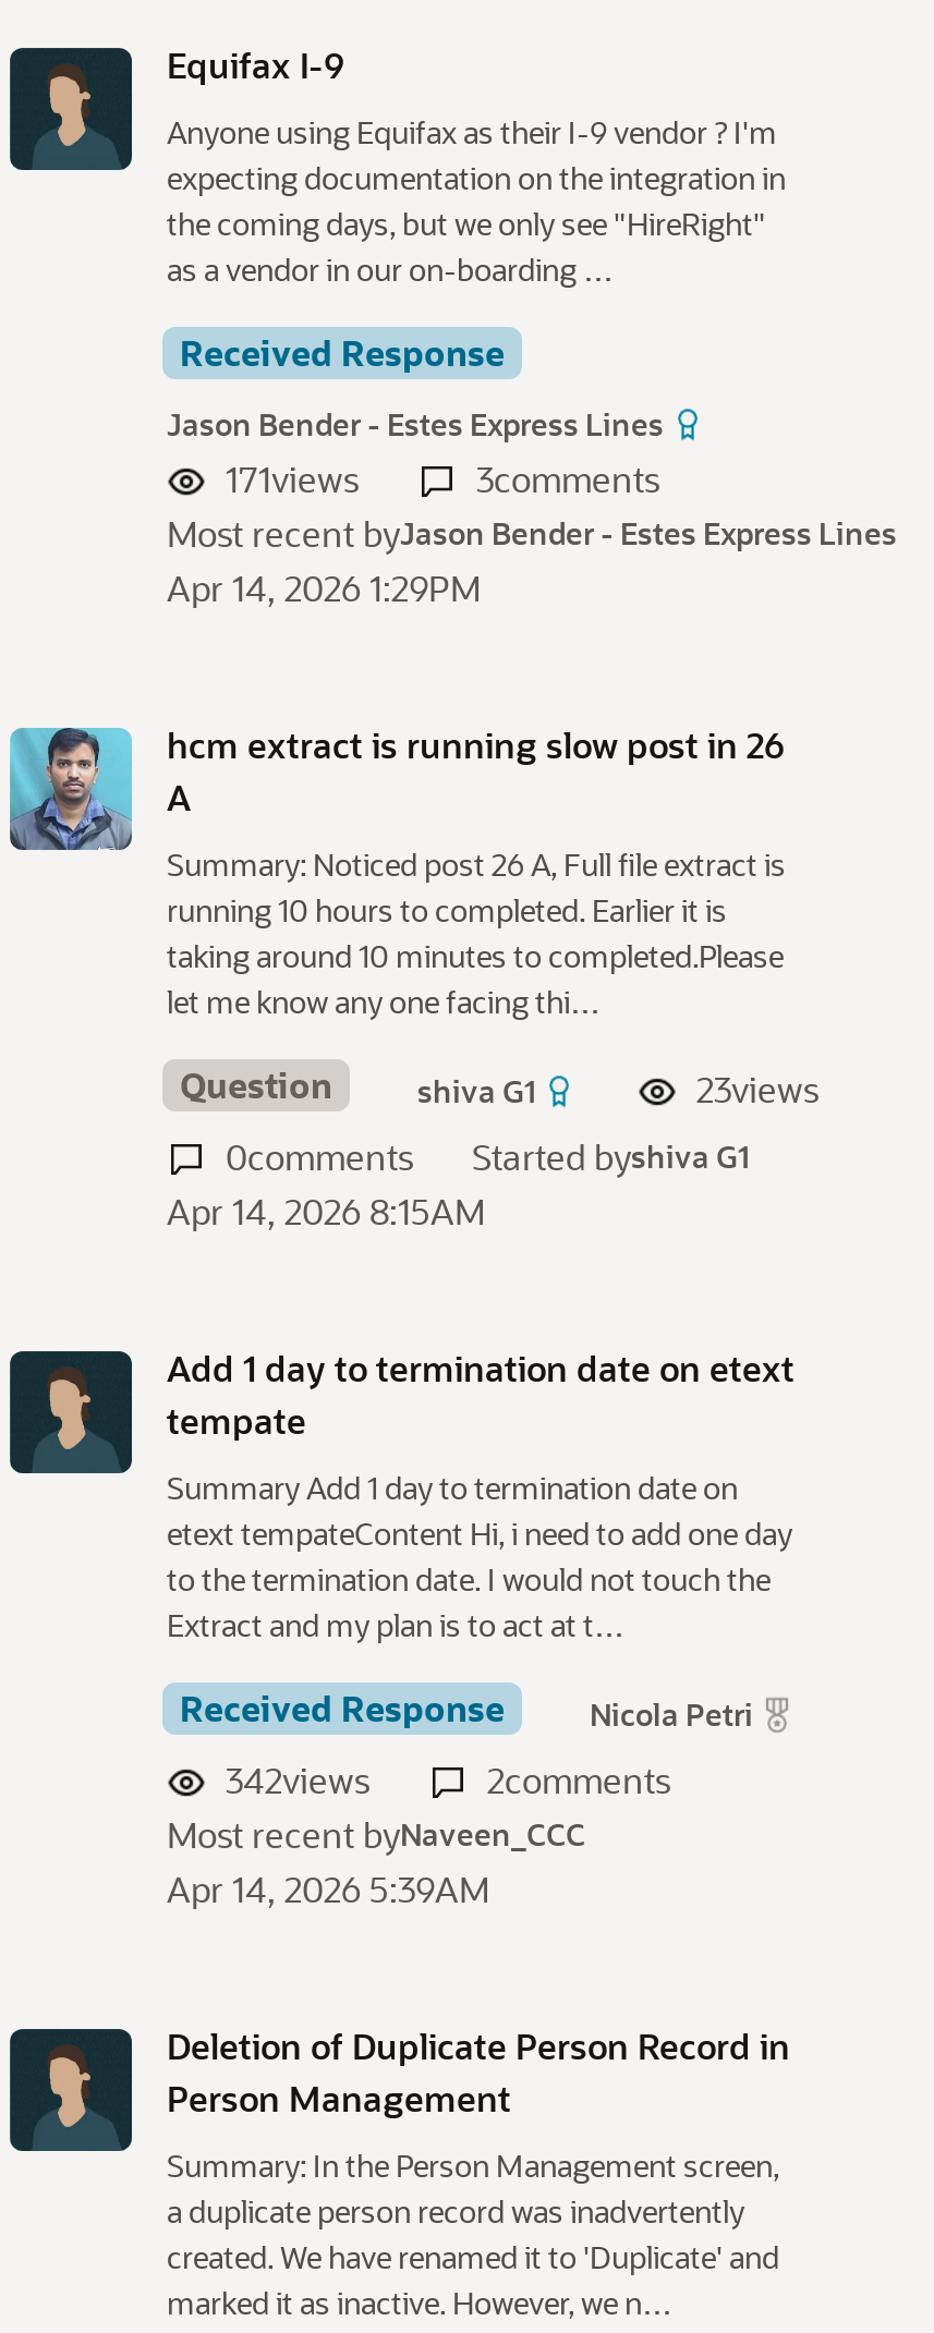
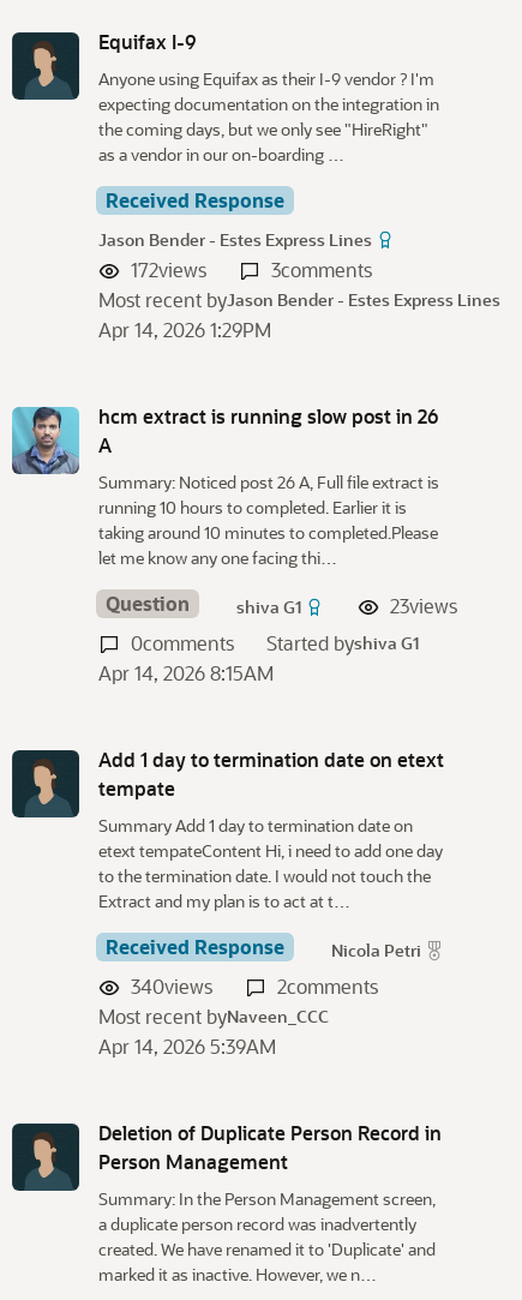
[226,454,359,500] 171views -> [131,256,206,281] 172views
[226,1755,369,1801] 342views -> [131,973,212,998] 340views

